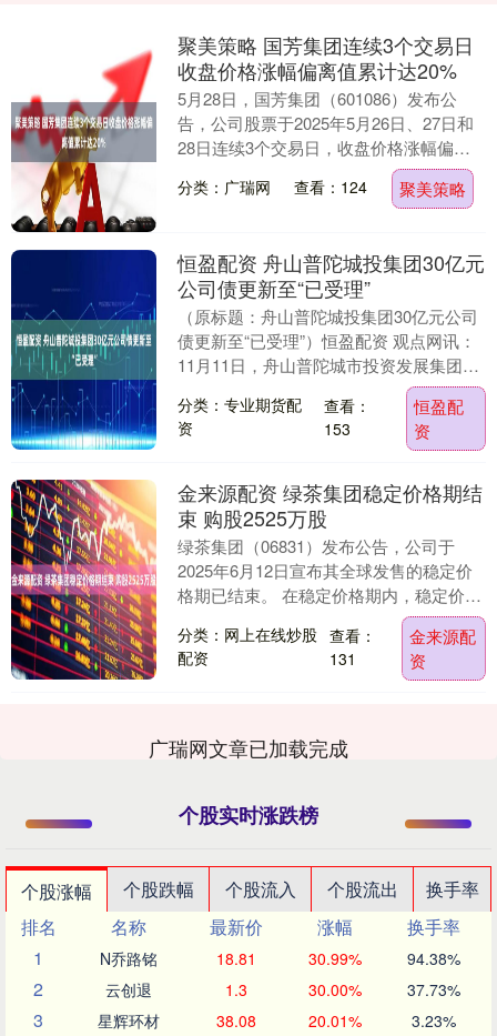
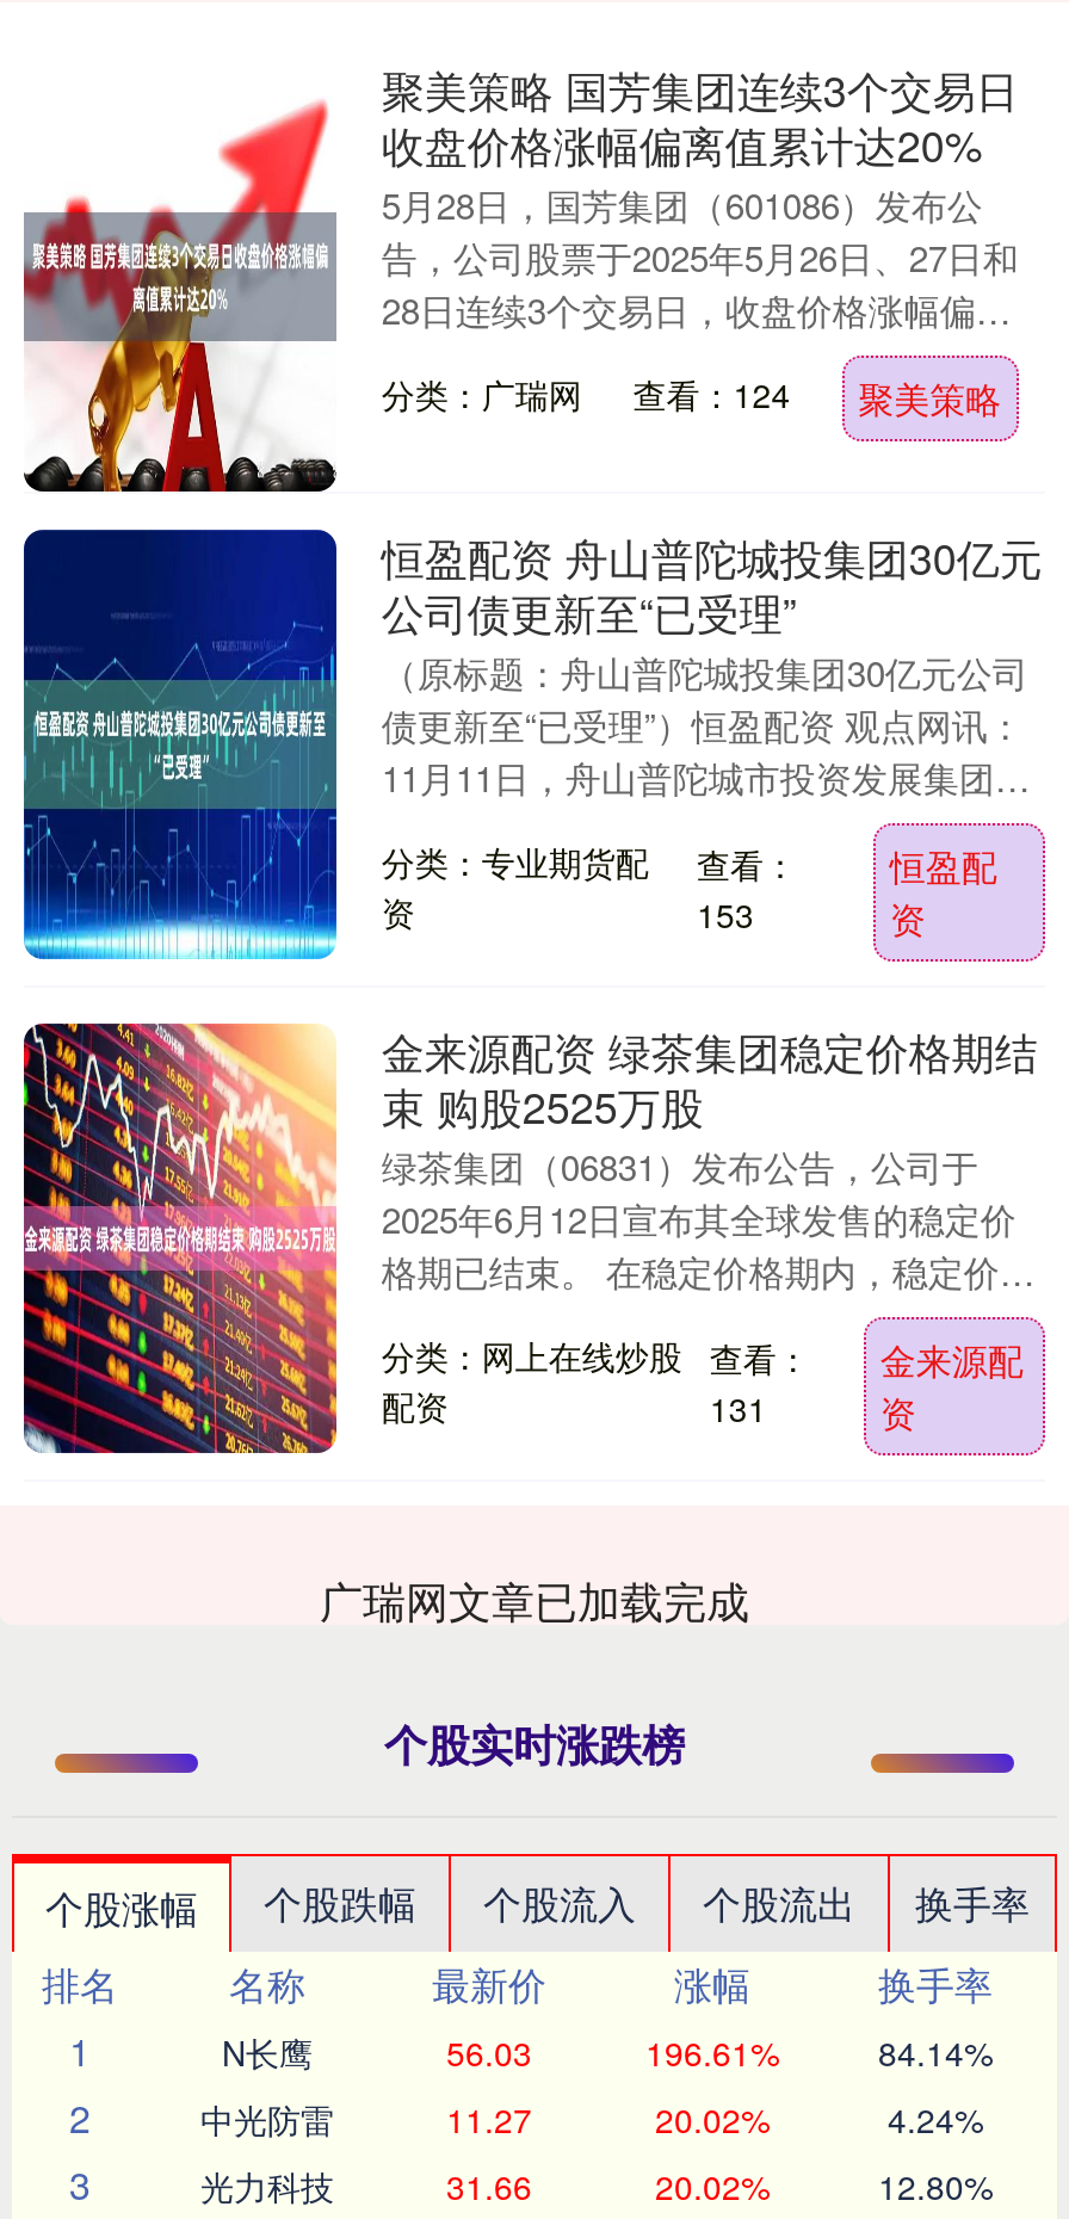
[100,947,460,969] N乔路铭 | 18.81 | 30.99% | 94.38% -> [222,2028,993,2076] N长鹰 | 56.03 | 196.61% | 84.14%
[105,978,460,1000] 云创退 | 1.3 | 30.00% | 37.73% -> [200,2095,983,2142] 中光防雷 | 11.27 | 20.02% | 4.24%
[98,1009,455,1031] 星辉环材 | 38.08 | 20.01% | 3.23% -> [200,2161,993,2209] 光力科技 | 31.66 | 20.02% | 12.80%

